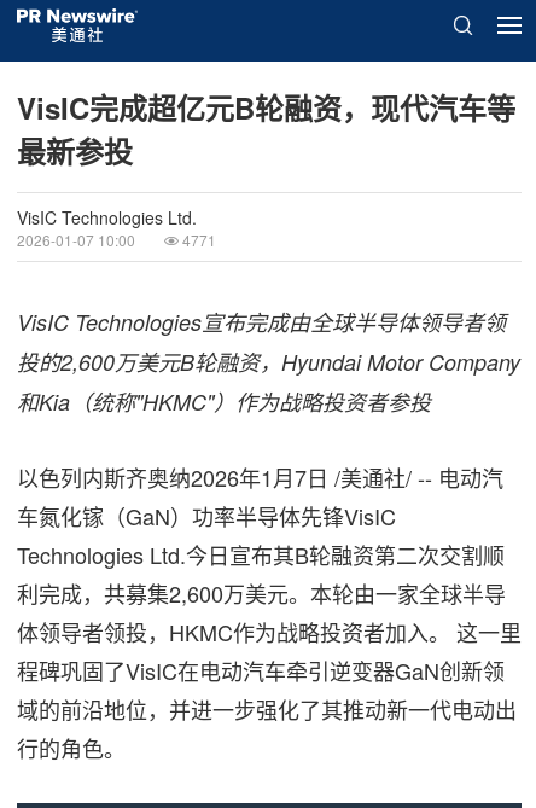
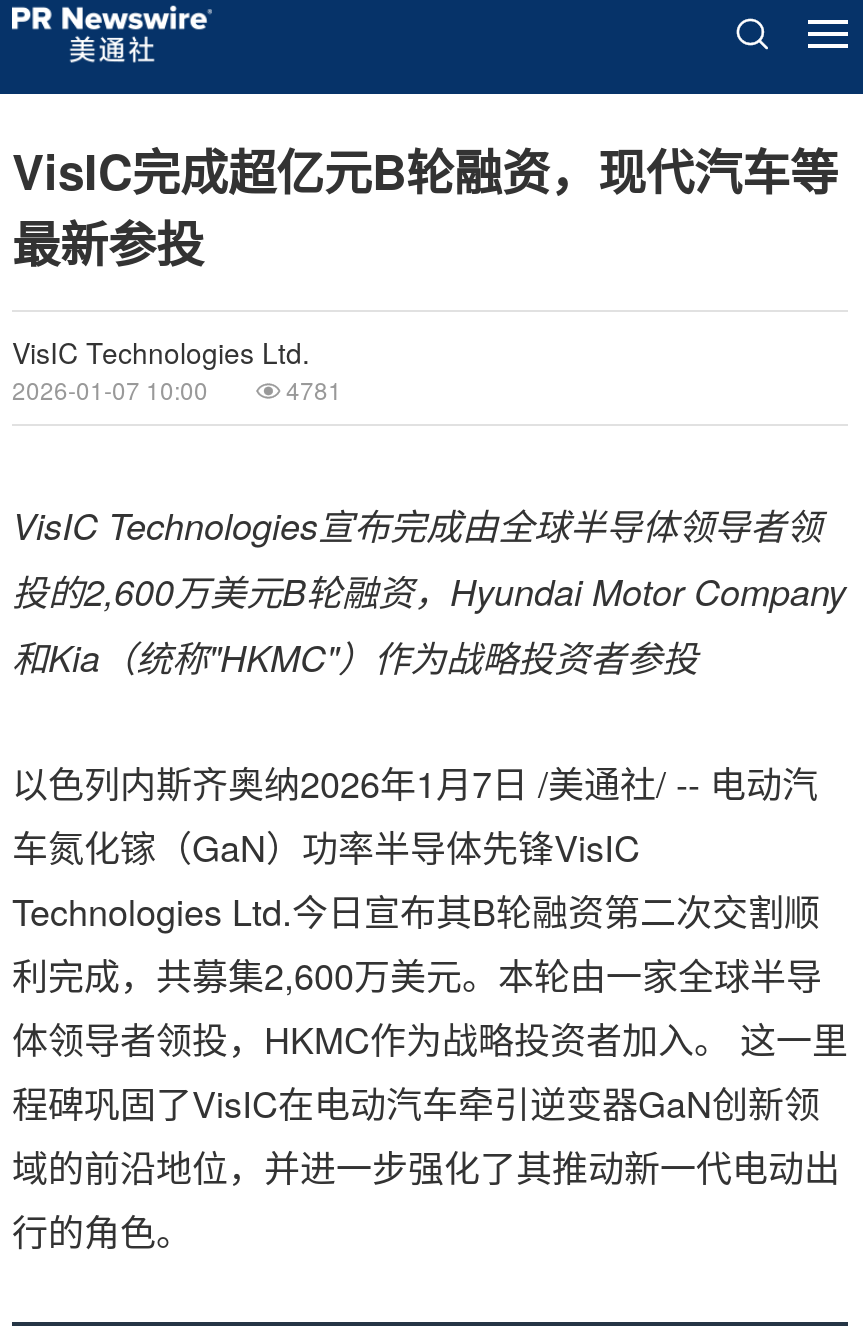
[179,229,216,250] 4771 -> [280,372,342,406] 4781

